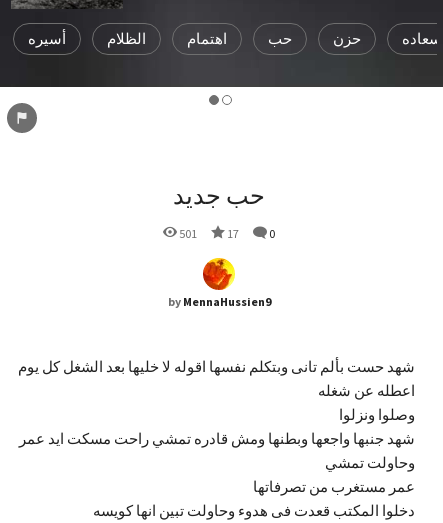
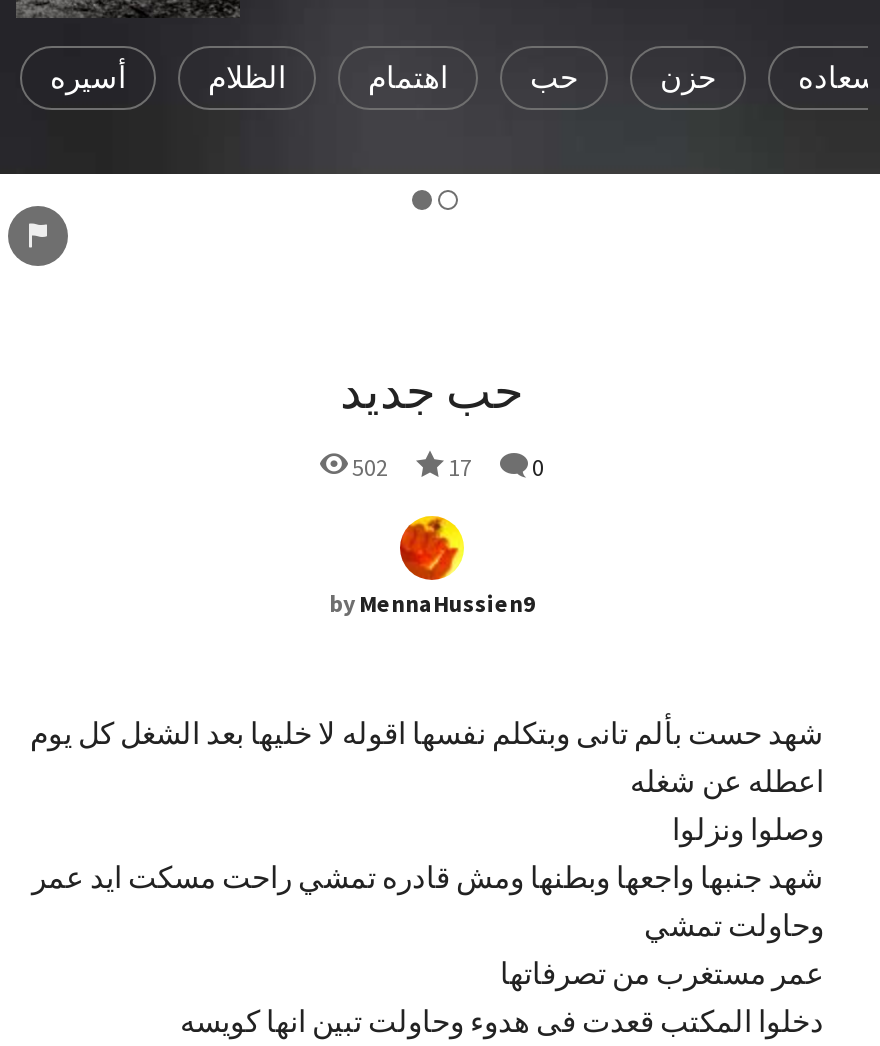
[177,226,275,241] 501 17 0 -> [348,452,544,482] 502 17 0

